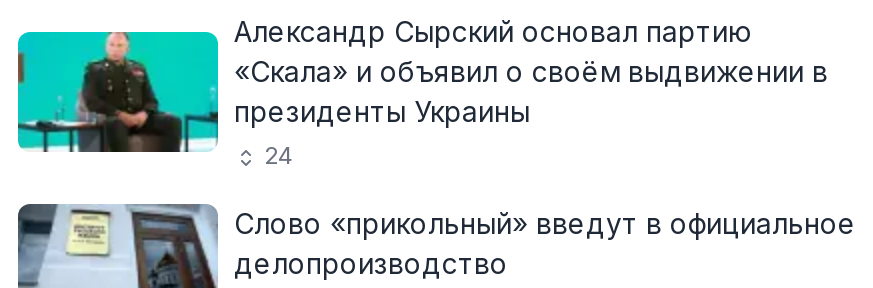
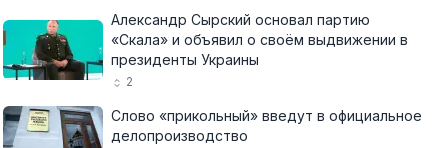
[258,140,294,170] 24 -> [123,74,133,89] 2

